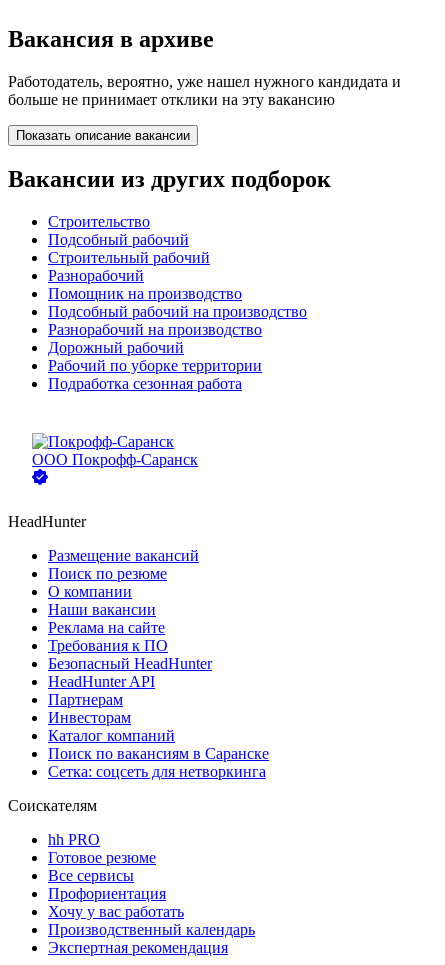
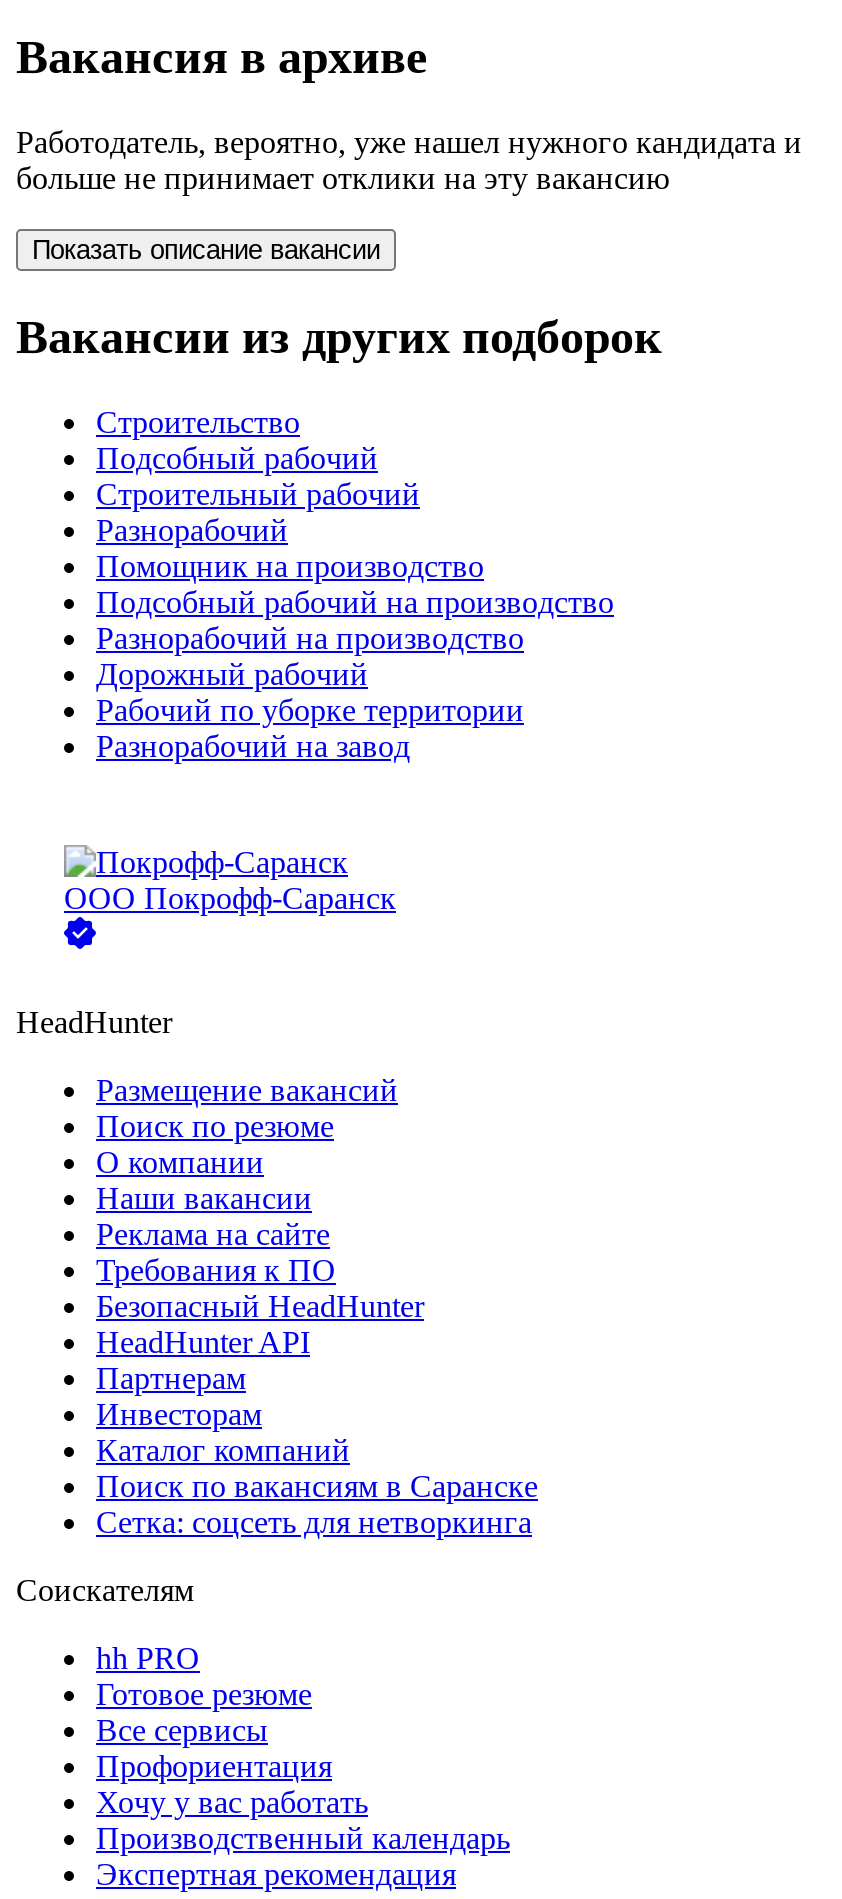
[48,374,242,391] Подработка сезонная работа -> [96,728,410,762] Разнорабочий на завод

